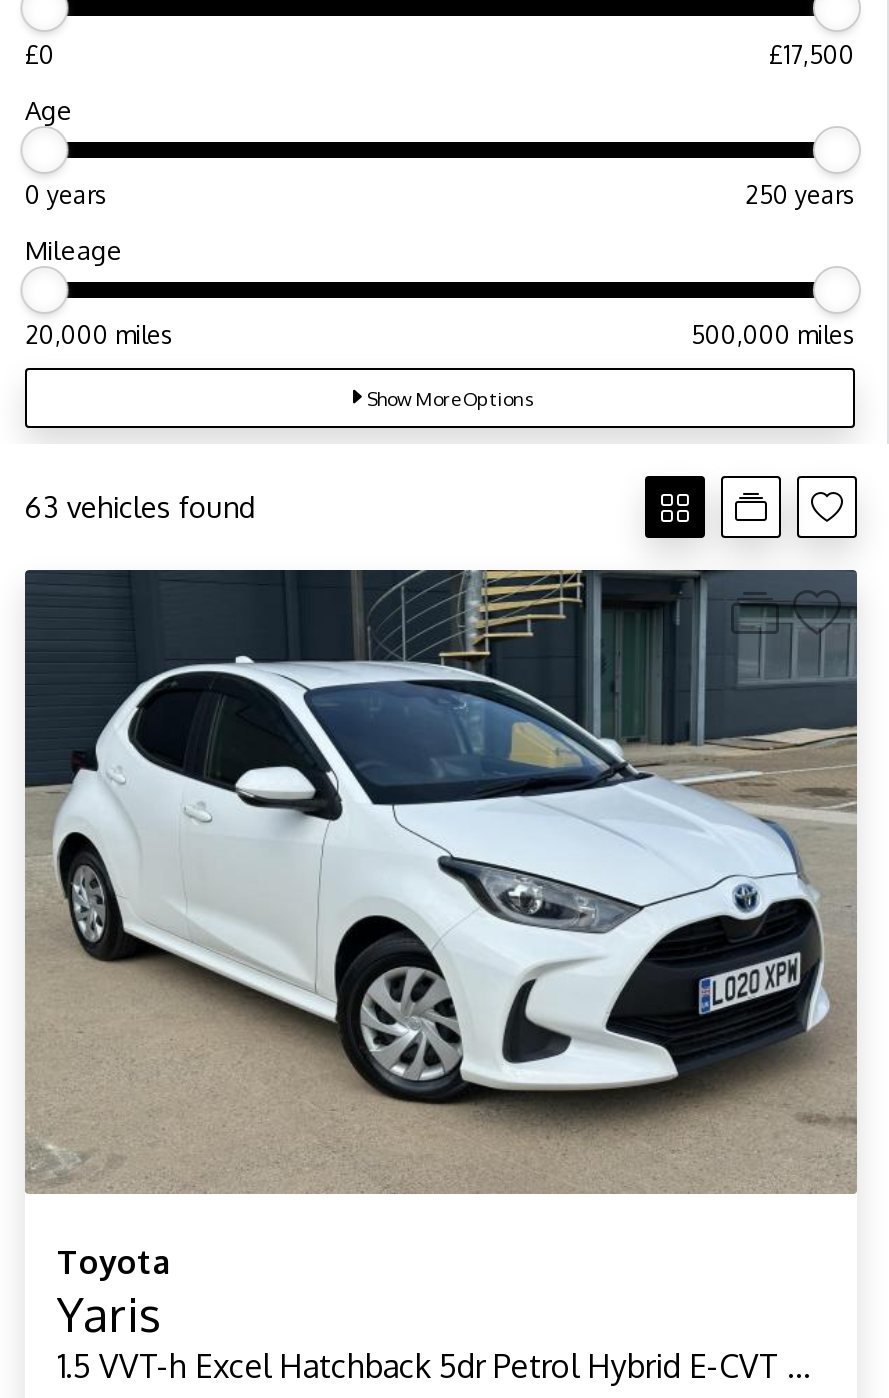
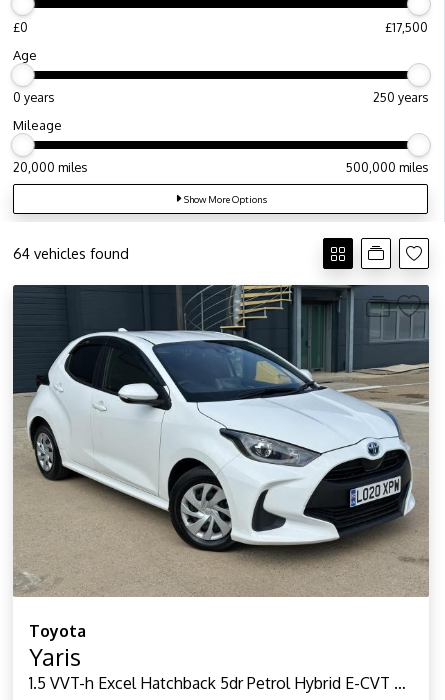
[25,488,257,524] 63 vehicles found -> [13,244,129,262] 64 vehicles found

